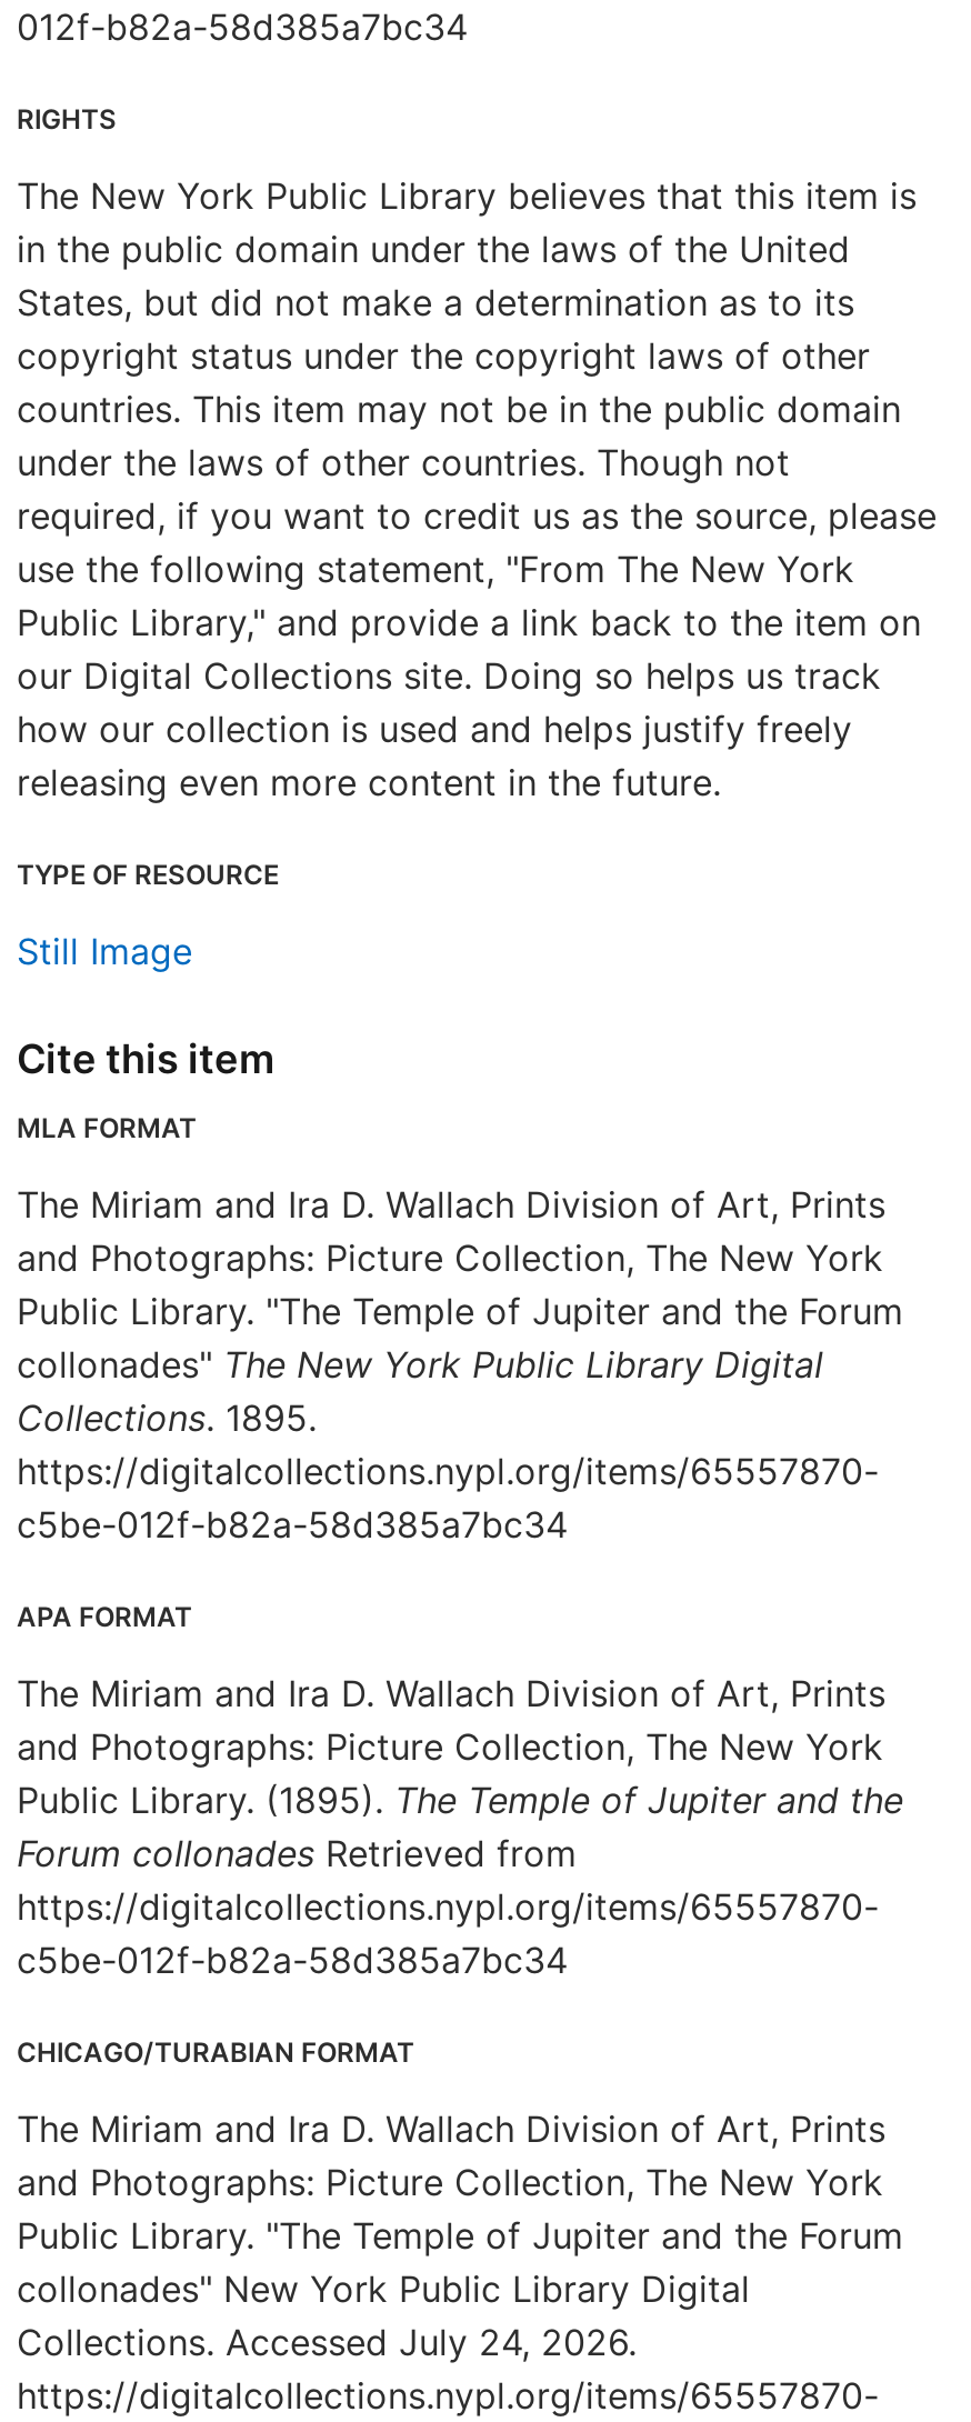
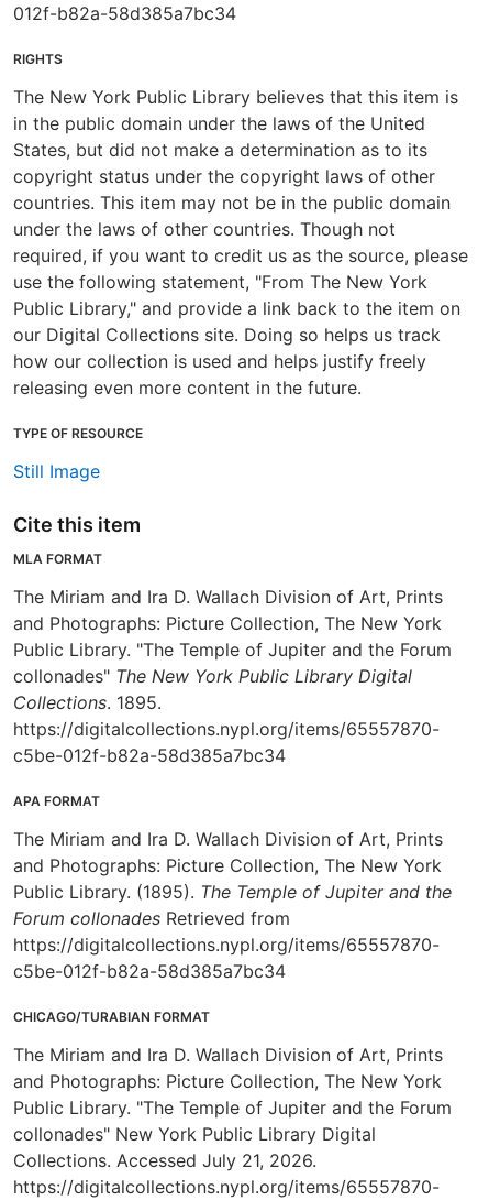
[17,2320,637,2364] Collections. Accessed July 24, 2026. -> [13,1149,316,1171] Collections. Accessed July 21, 2026.

